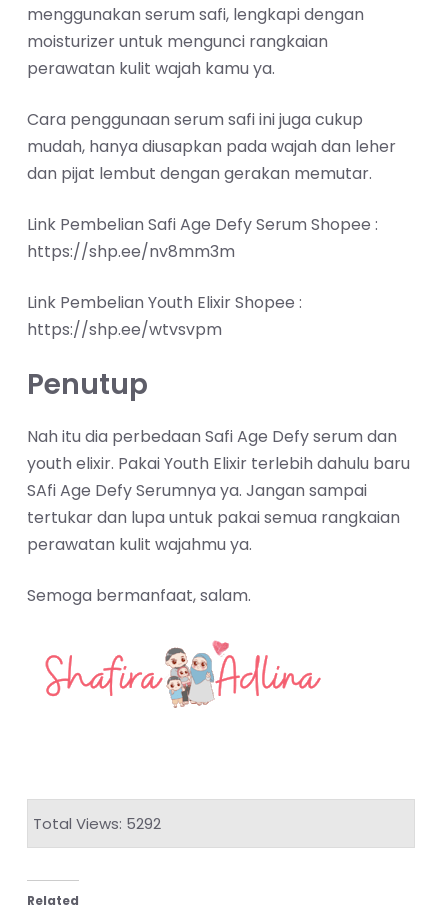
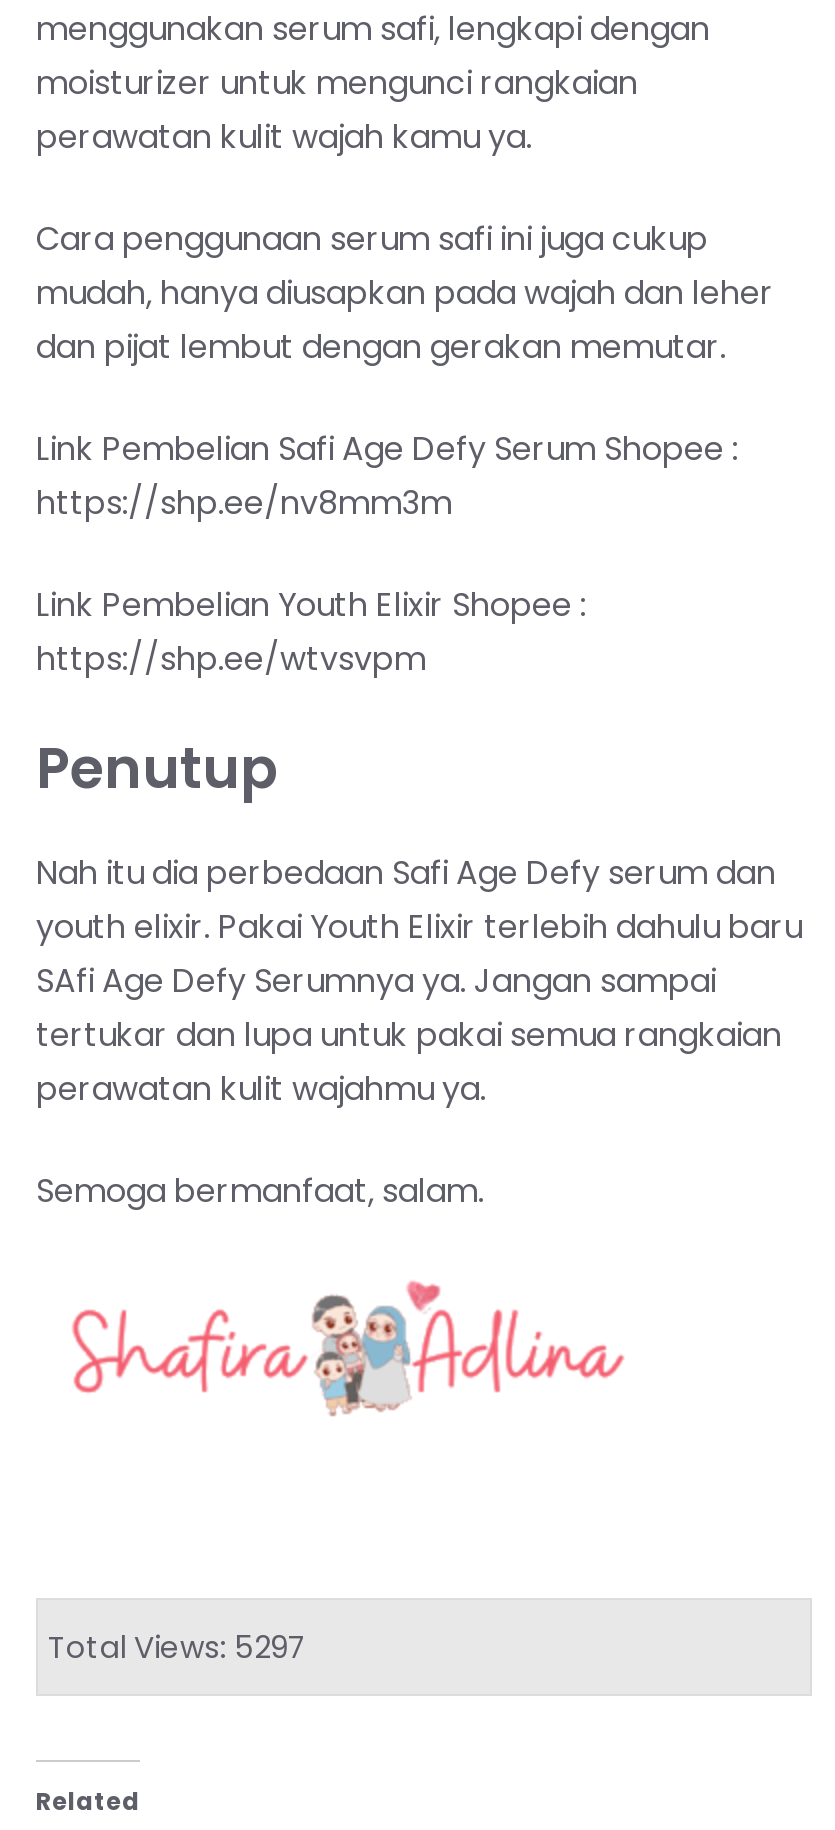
[33,813,161,834] Total Views: 5292 -> [48,1627,306,1669] Total Views: 5297

